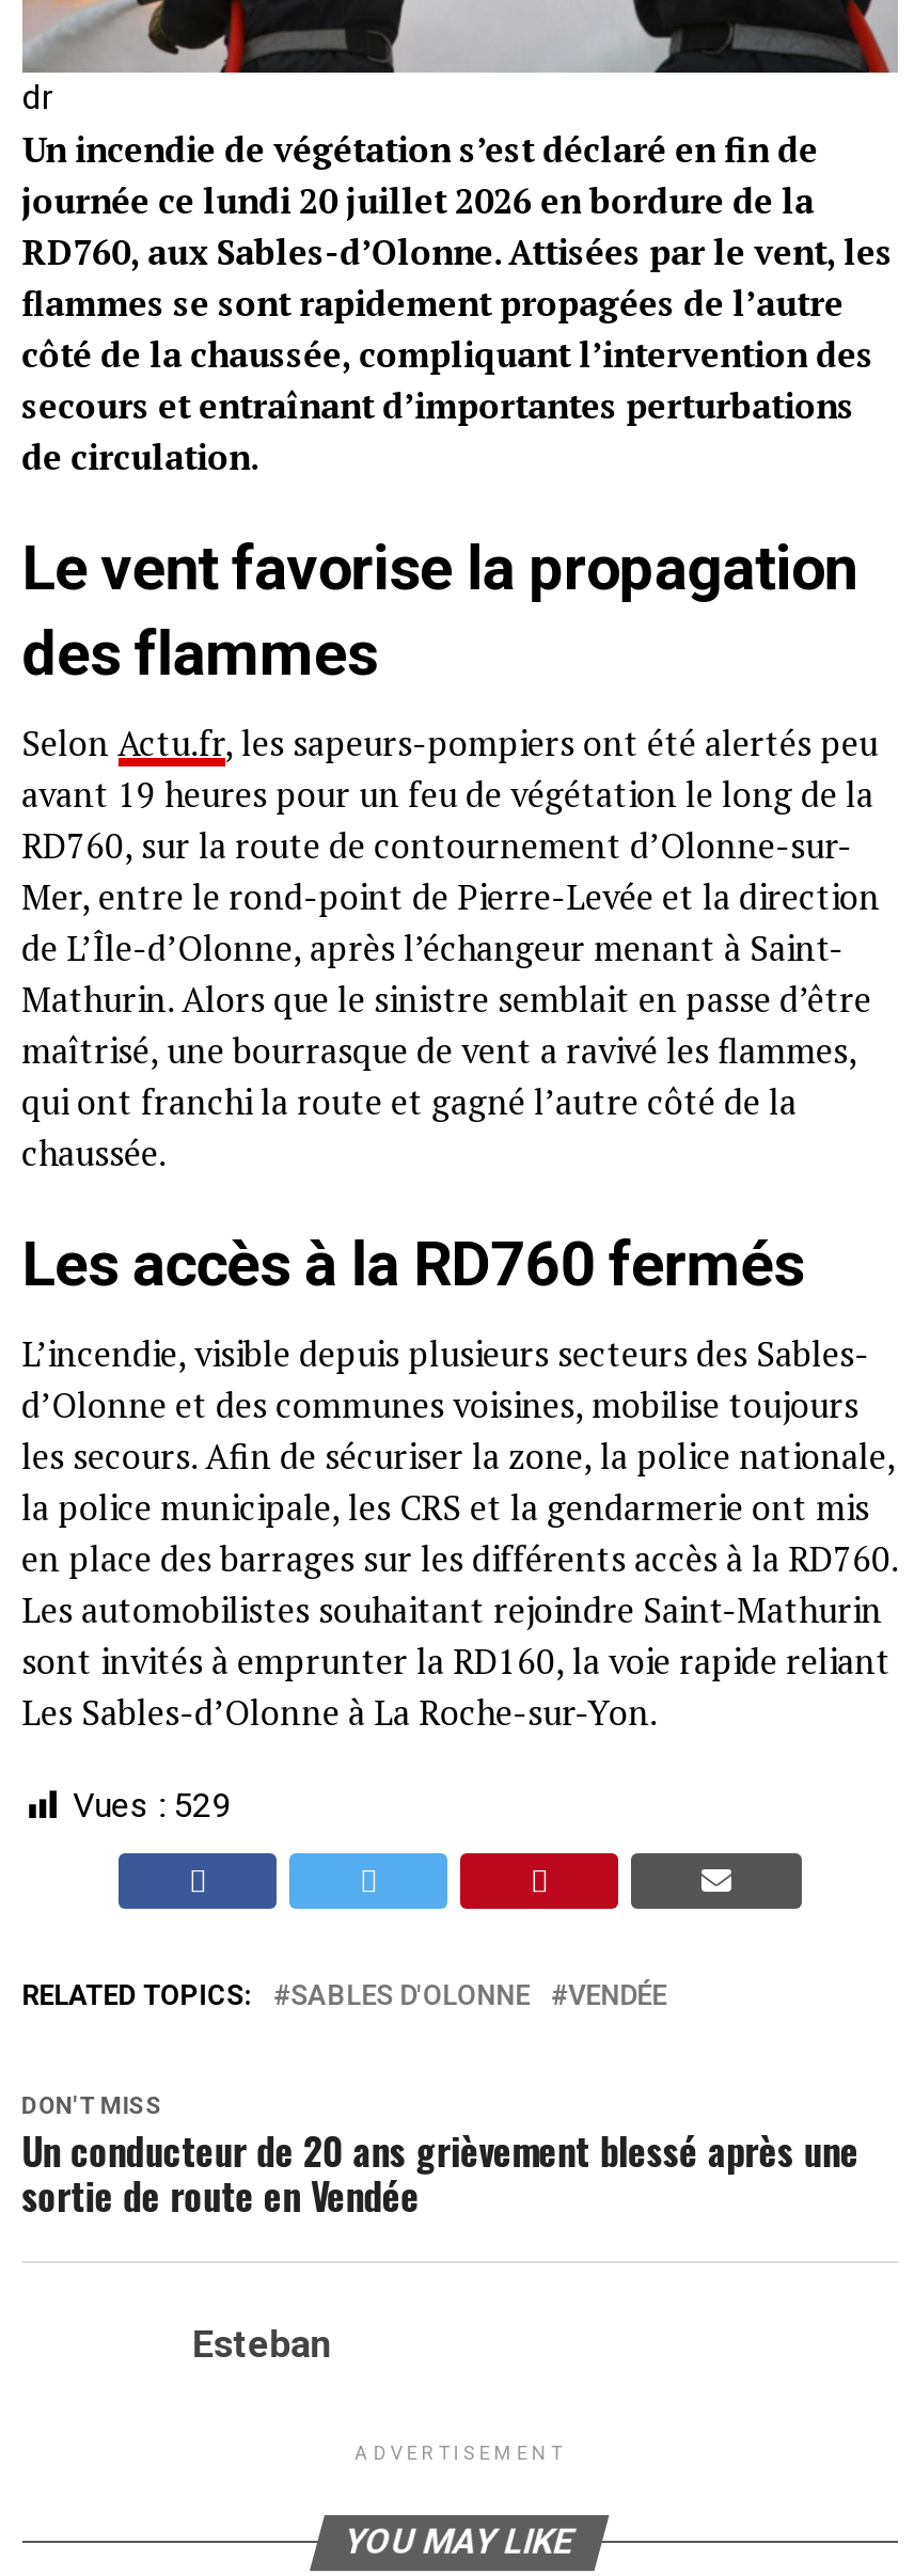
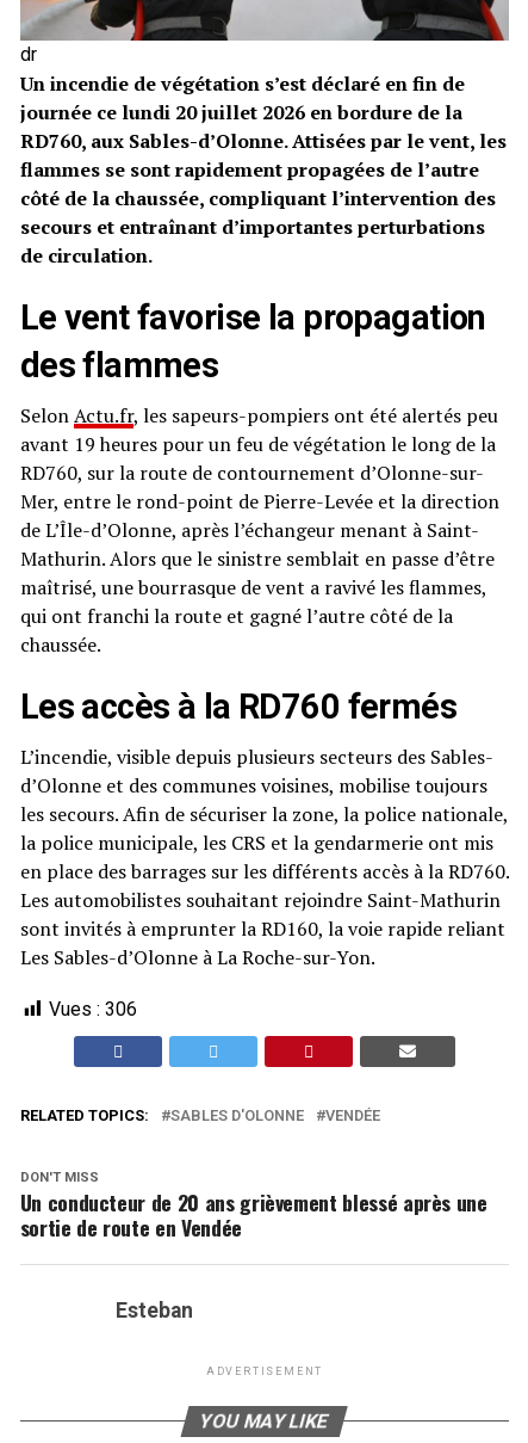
[73,1785,231,1826] Vues : 529 -> [49,998,137,1020] Vues : 306

